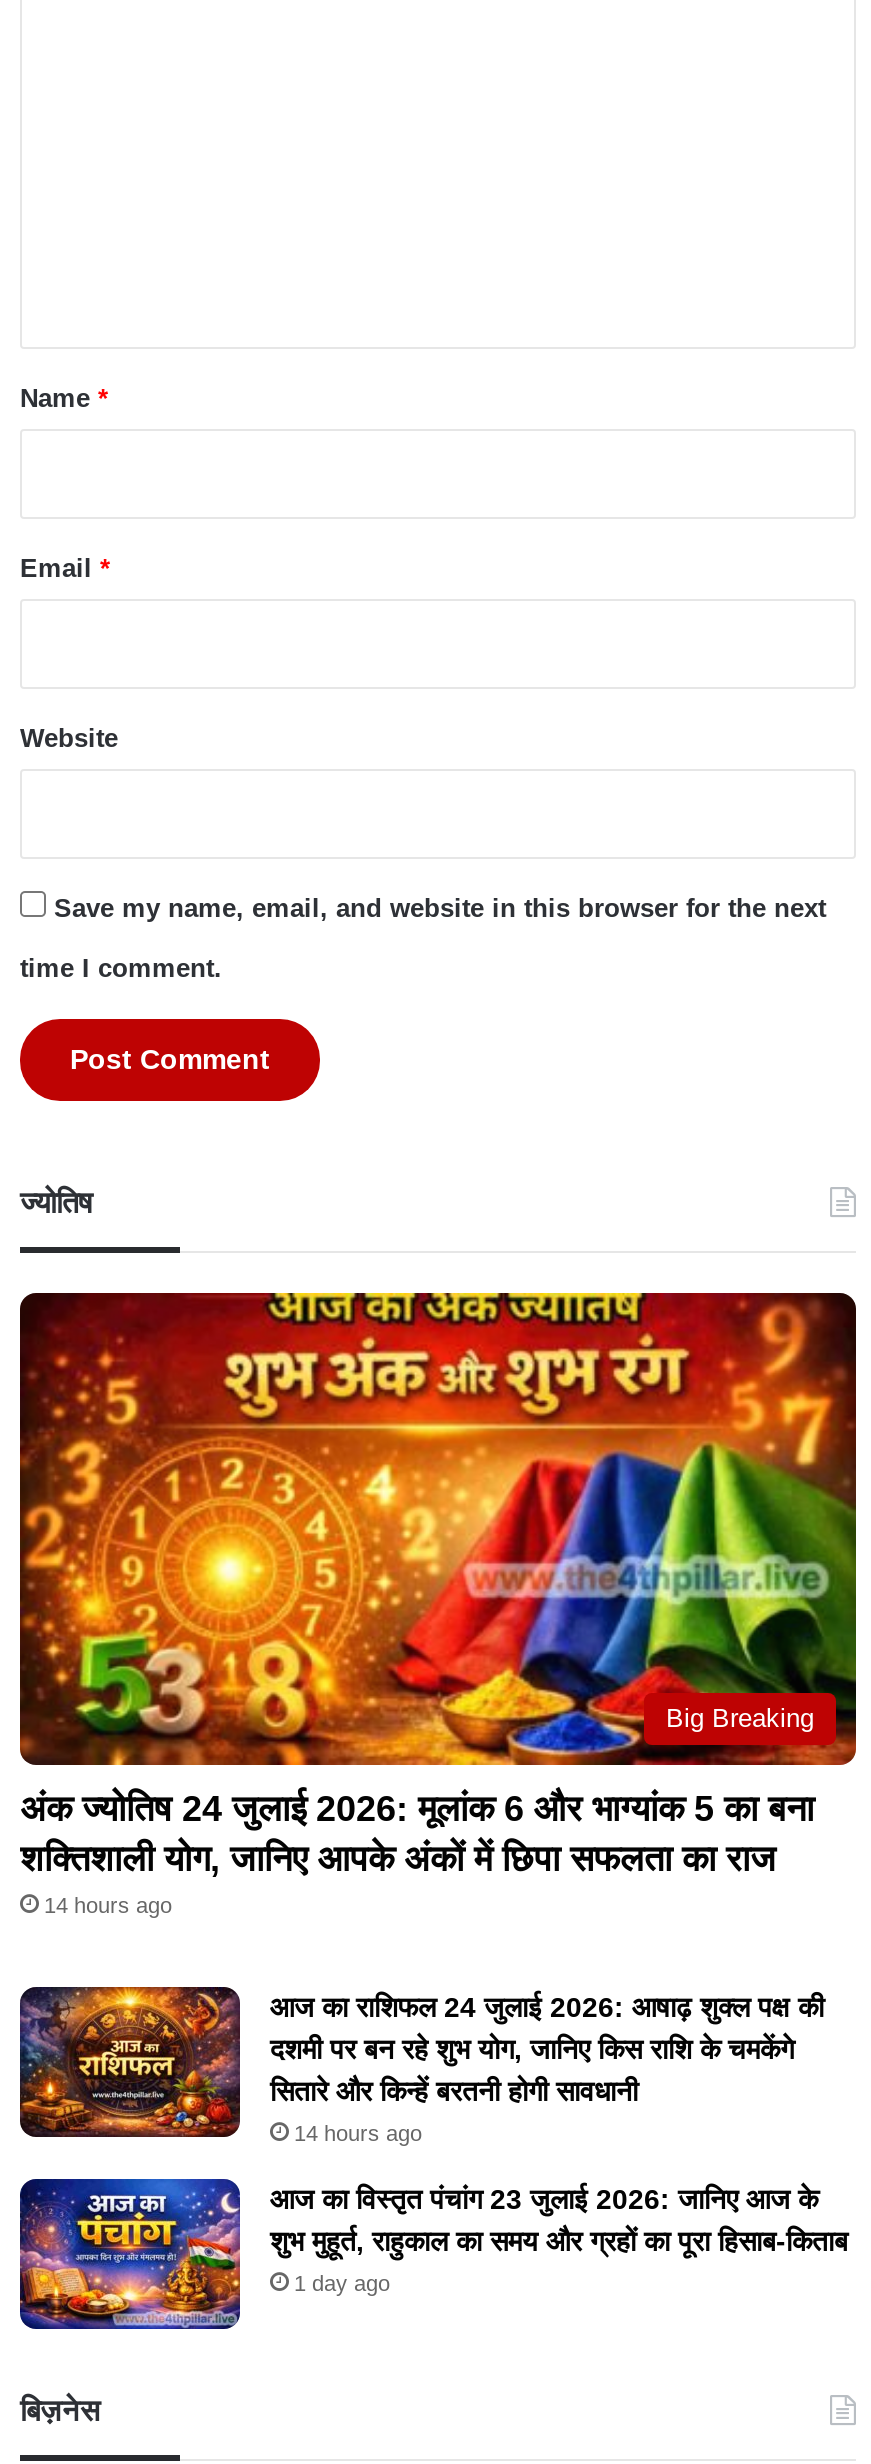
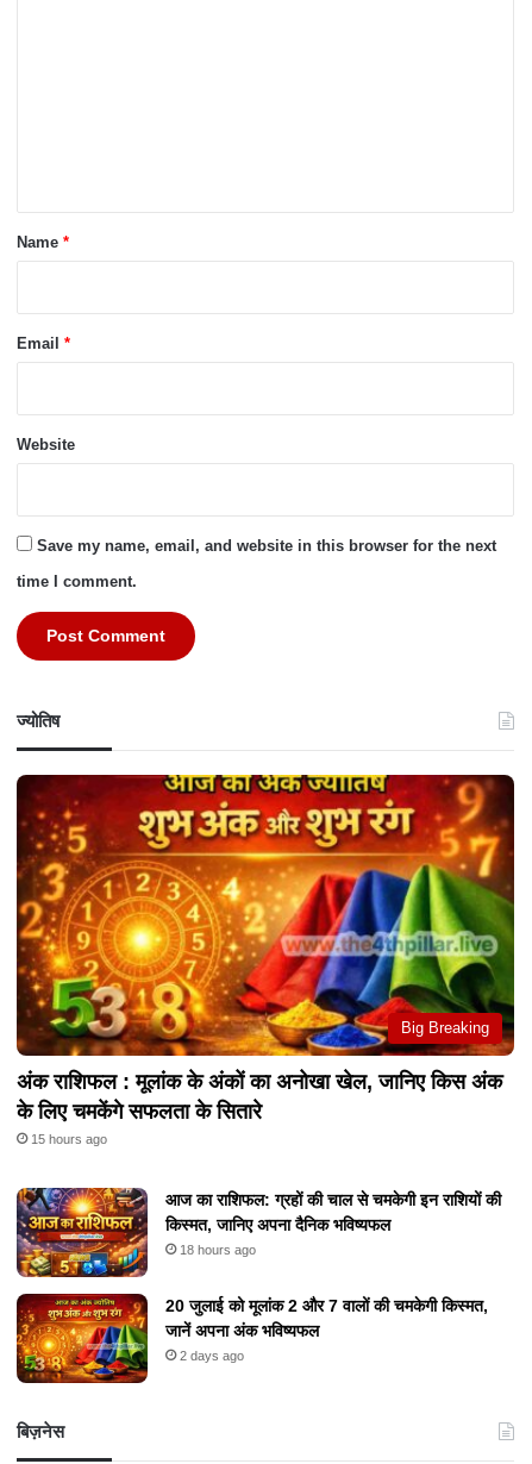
[20,1788,814,1916] अंक ज्योतिष 24 जुलाई 2026: मूलांक 6 और भाग्यांक 5 का बना | शक्तिशाली योग, जानिए आपके अंकों में छिपा सफलता का राज | 14 hours ago -> [17,1070,502,1146] अंक राशिफल : मूलांक के अंकों का अनोखा खेल, जानिए किस अंक | के लिए चमकेंगे सफलता के सितारे | 15 hours ago
[20,1985,824,2144] [image] | आज का राशिफल 24 जुलाई 2026: आषाढ़ शुक्ल पक्ष की | दशमी पर बन रहे शुभ योग, जानिए किस राशि के चमकेंगे | सितारे और किन्हें बरतनी होगी सावधानी | 14 hours ago -> [17,1187,501,1278] [image] | आज का राशिफल: ग्रहों की चाल से चमकेगी इन राशियों की | किस्मत, जानिए अपना दैनिक भविष्यफल | 18 hours ago
[18,2177,848,2331] [image] | आज का विस्तृत पंचांग 23 जुलाई 2026: जानिए आज के | शुभ मुहूर्त, राहुकाल का समय और ग्रहों का पूरा हिसाब-किताब | 1 day ago -> [15,1293,488,1384] [image] | 20 जुलाई को मूलांक 2 और 7 वालों की चमकेगी किस्मत, | जानें अपना अंक भविष्यफल | 2 days ago

